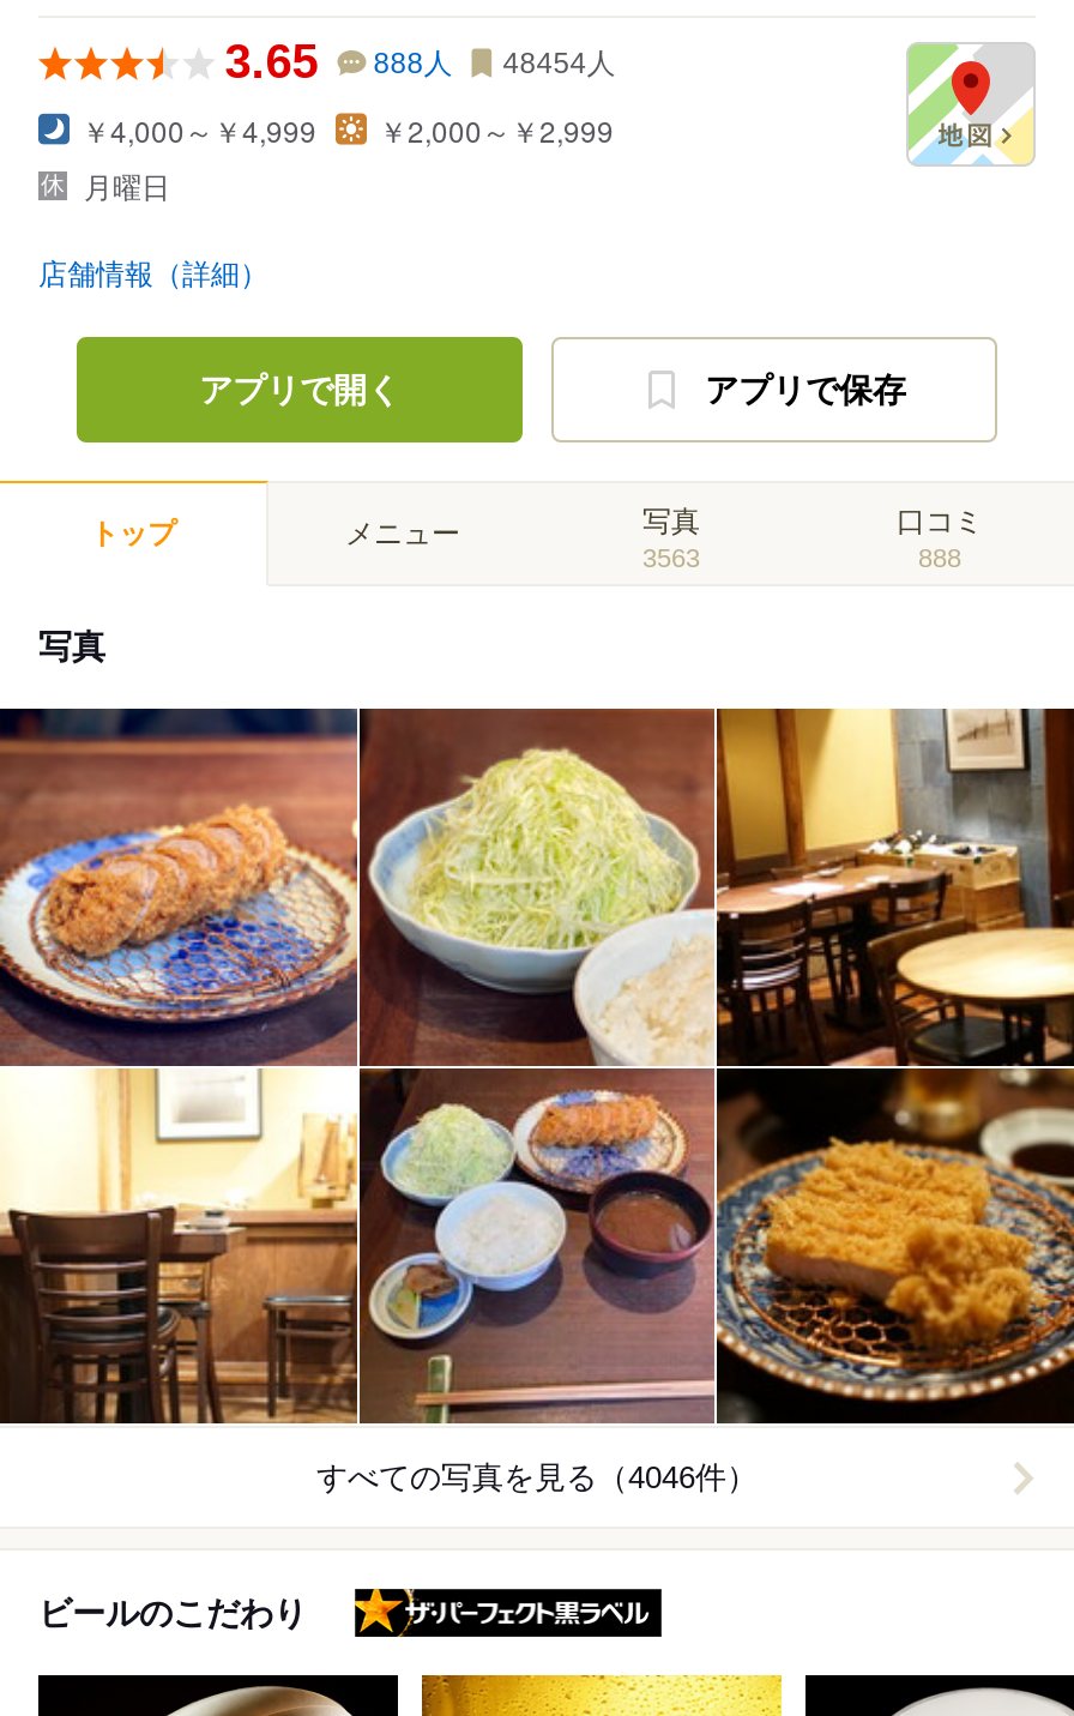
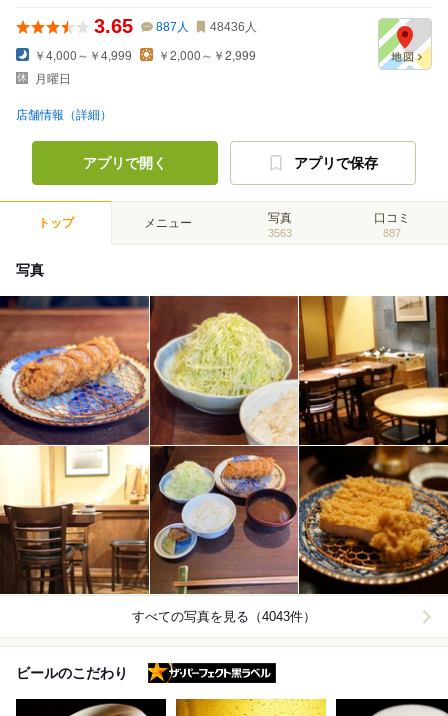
[374,47,453,80] 888人 -> [156,20,189,34] 887人
[503,47,616,80] 48454人 -> [210,20,257,34] 48436人
[918,543,961,572] 888 -> [383,227,401,239] 887
[316,1460,758,1496] すべての写真を見る（4046件） -> [132,609,316,624] すべての写真を見る（4043件）

